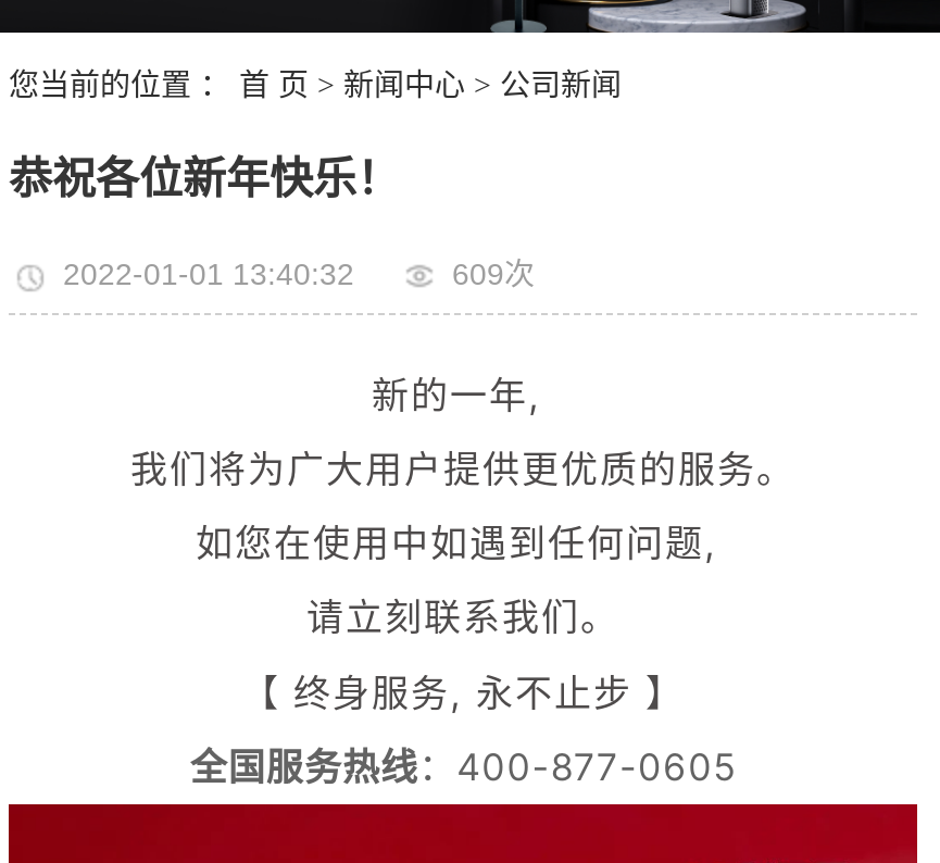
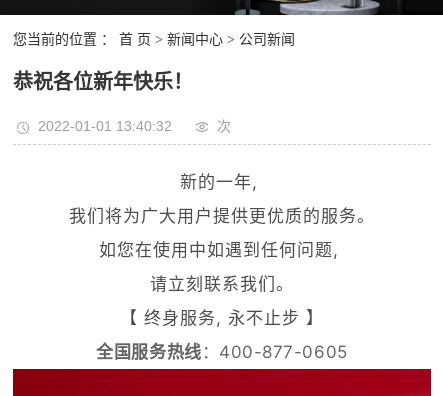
[452,257,535,292] 609次 -> [217,118,231,134] 次

